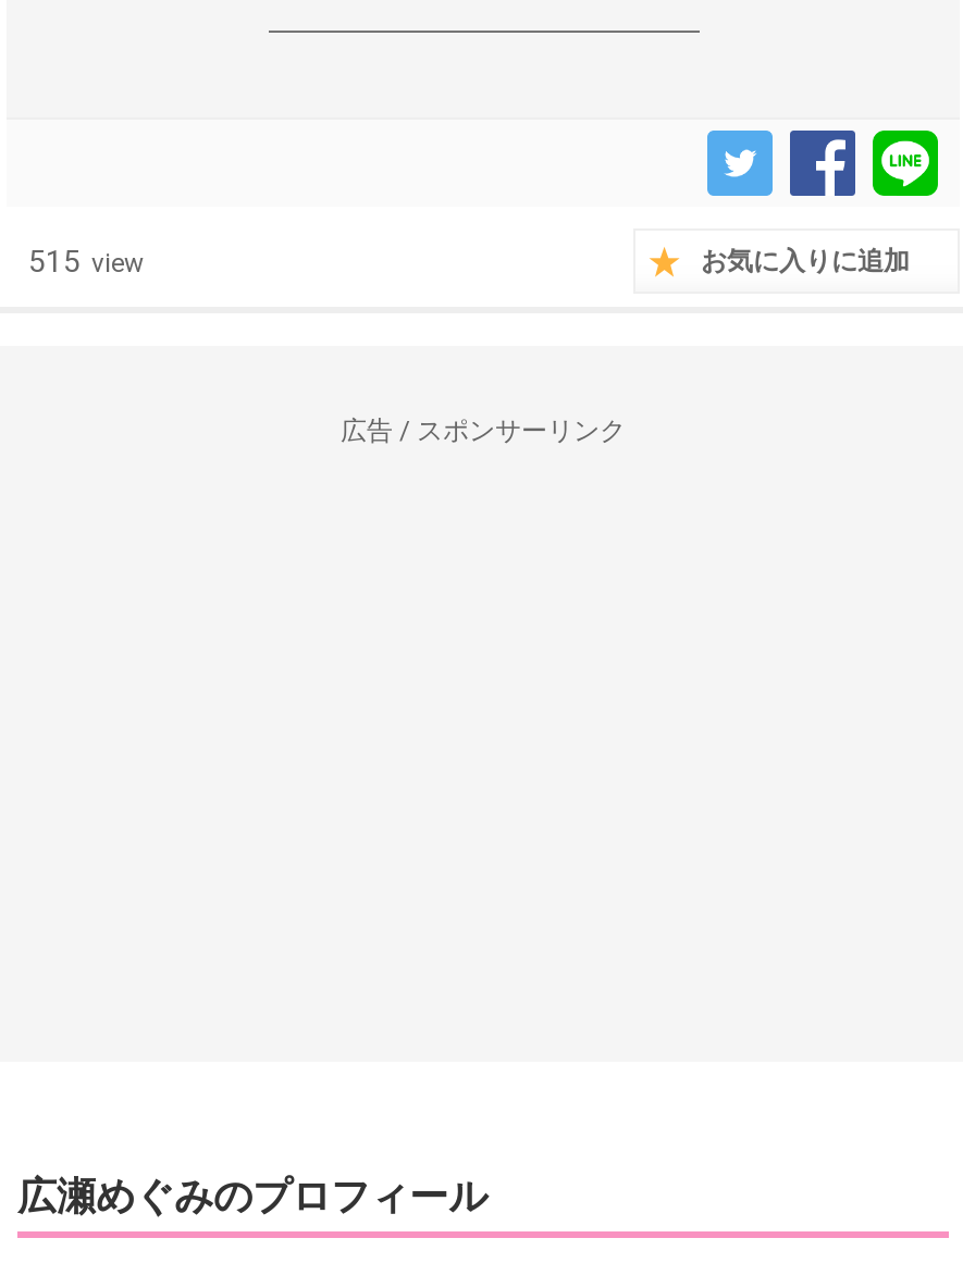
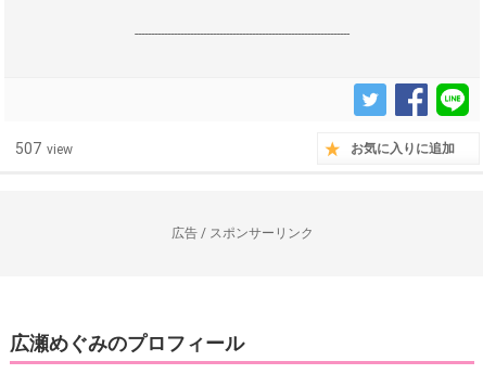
[28,244,144,278] 515 view -> [15,140,73,157] 507 view

